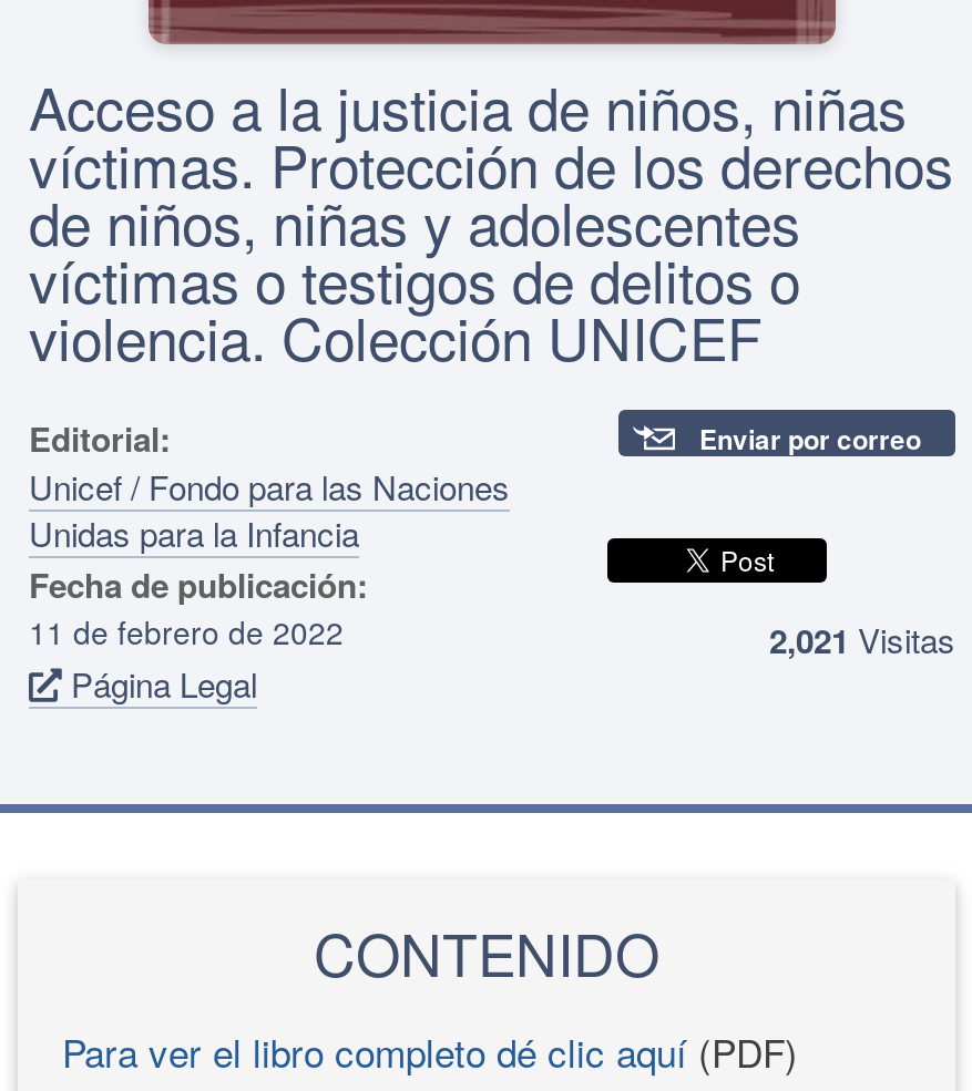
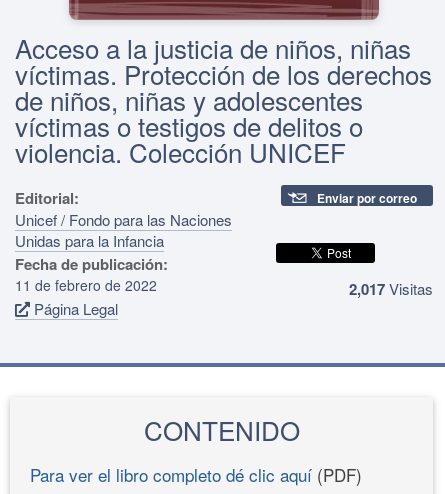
[769,615,955,663] 2,021 Visitas -> [349,277,433,299] 2,017 Visitas

